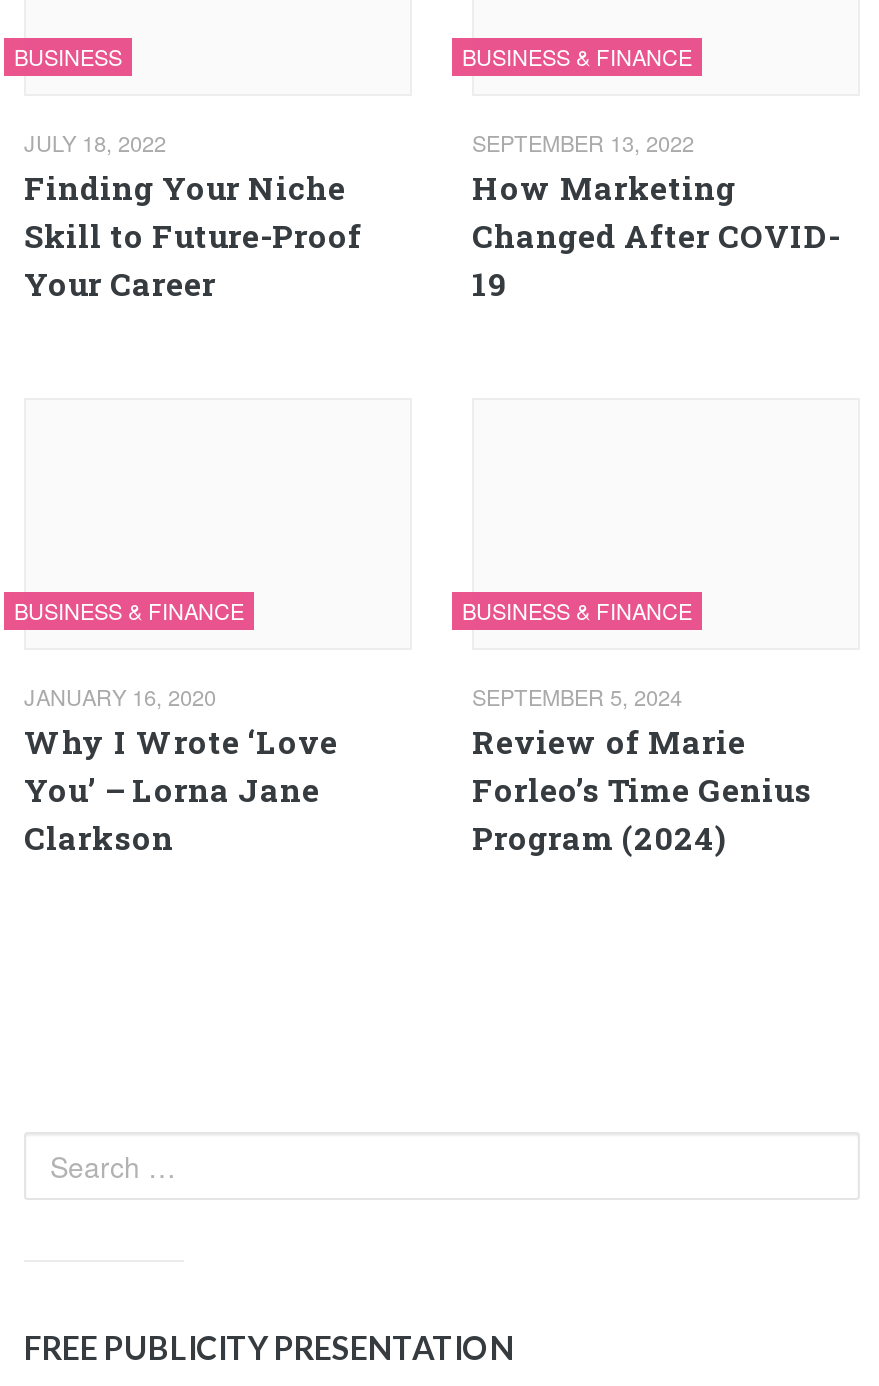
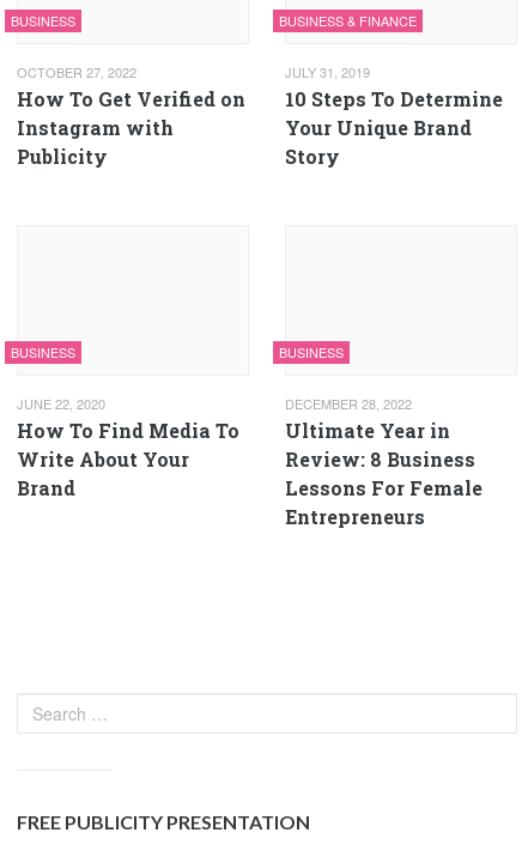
[24,127,362,305] JULY 18, 2022 | Finding Your Niche | Skill to Future-Proof | Your Career -> [17,62,245,169] OCTOBER 27, 2022 | How To Get Verified on | Instagram with | Publicity
[472,127,840,305] SEPTEMBER 13, 2022 | How Marketing | Changed After COVID- | 19 -> [285,62,503,169] JULY 31, 2019 | 10 Steps To Determine | Your Unique Brand | Story
[14,595,244,627] BUSINESS & FINANCE -> [11,342,75,361] BUSINESS
[462,595,692,627] BUSINESS & FINANCE -> [279,342,344,361] BUSINESS
[24,681,338,859] JANUARY 16, 2020 | Why I Wrote ‘Love | You’ – Lorna Jane | Clarkson -> [17,394,239,500] JUNE 22, 2020 | How To Find Media To | Write About Your | Brand
[472,681,812,859] SEPTEMBER 5, 2024 | Review of Marie | Forleo’s Time Genius | Program (2024) -> [285,394,483,529] DECEMBER 28, 2022 | Ultimate Year in | Review: 8 Business | Lessons For Female | Entrepreneurs

